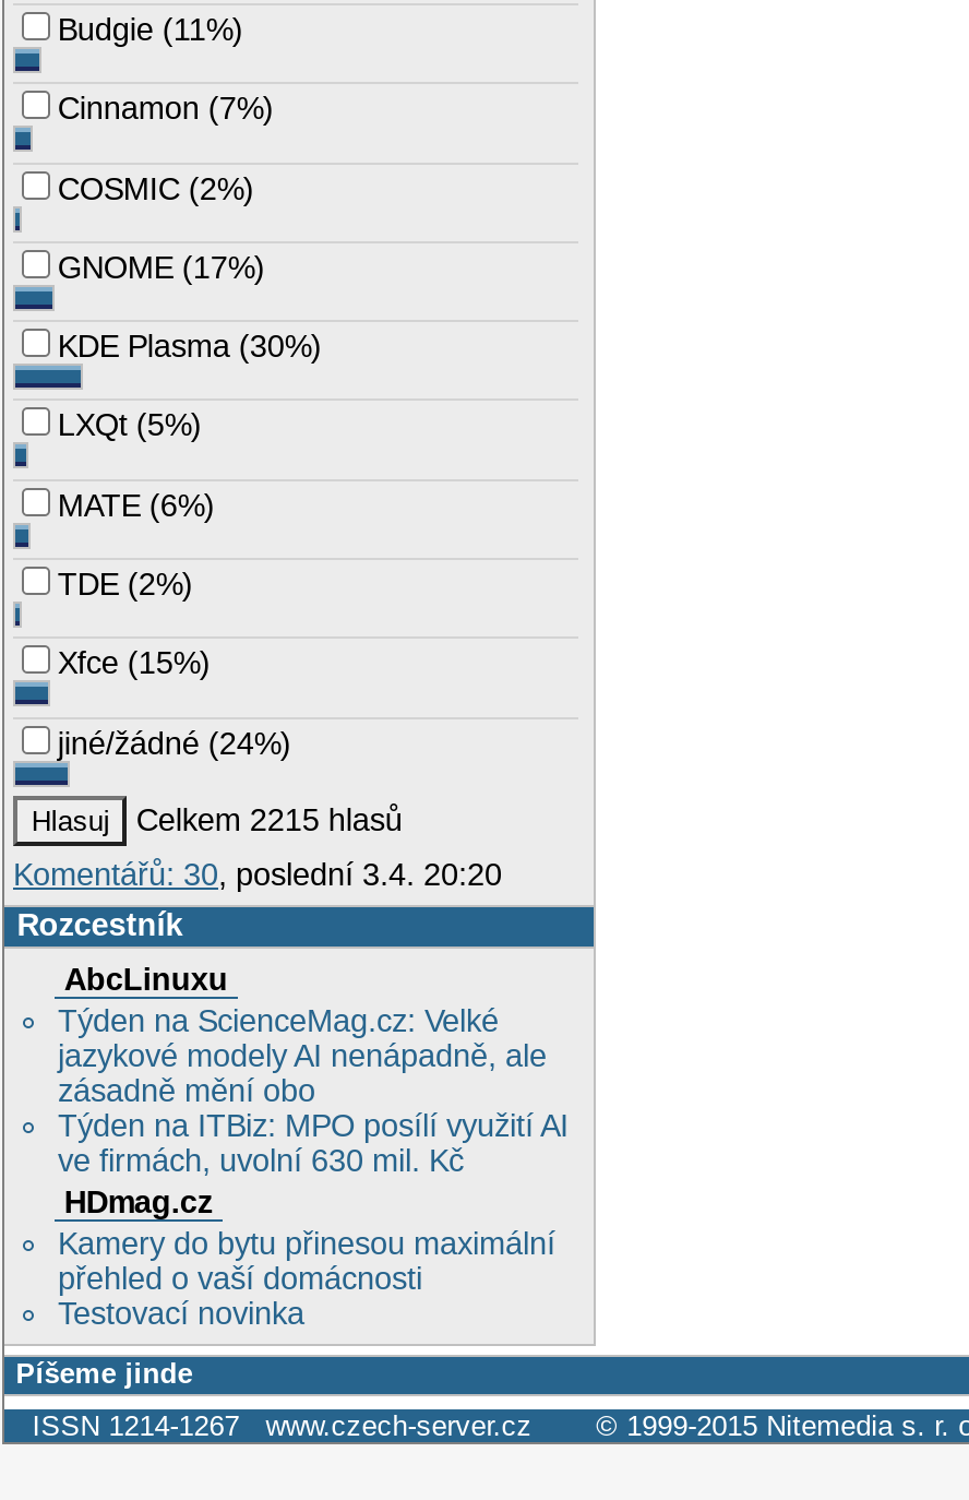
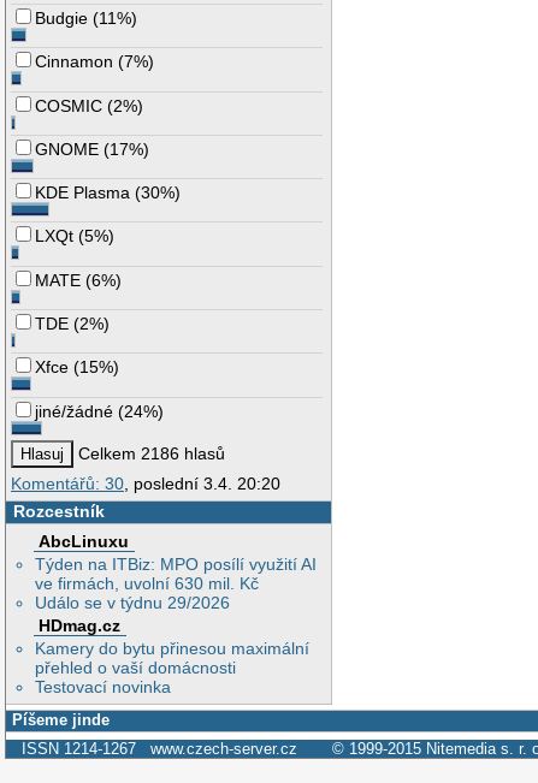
[127,803,402,838] Celkem 2215 hlasů -> [74,444,225,463] Celkem 2186 hlasů
[58,1003,547,1108] Týden na ScienceMag.cz: Velké | jazykové modely AI nenápadně, ale | zásadně mění obo -> none
moved [58,1108,569,1178] -> [36,554,317,593]: Týden na ITBiz: MPO posílí využití AI | ve firmách, uvolní 630 mil. Kč
none -> [36,593,230,612] Událo se v týdnu 29/2026

